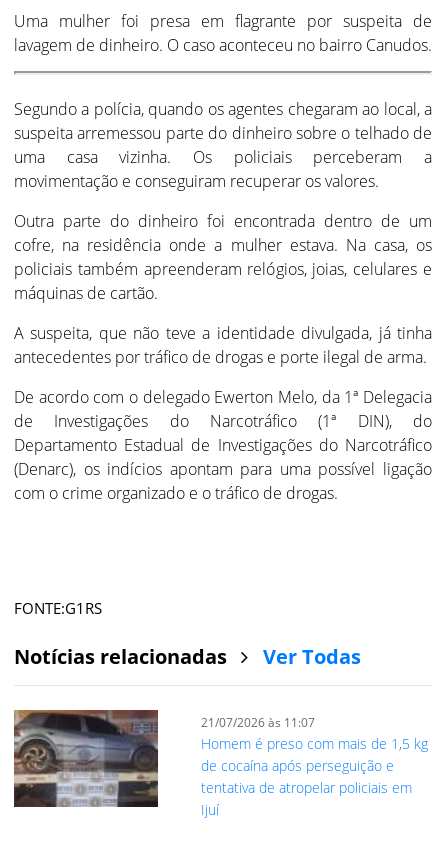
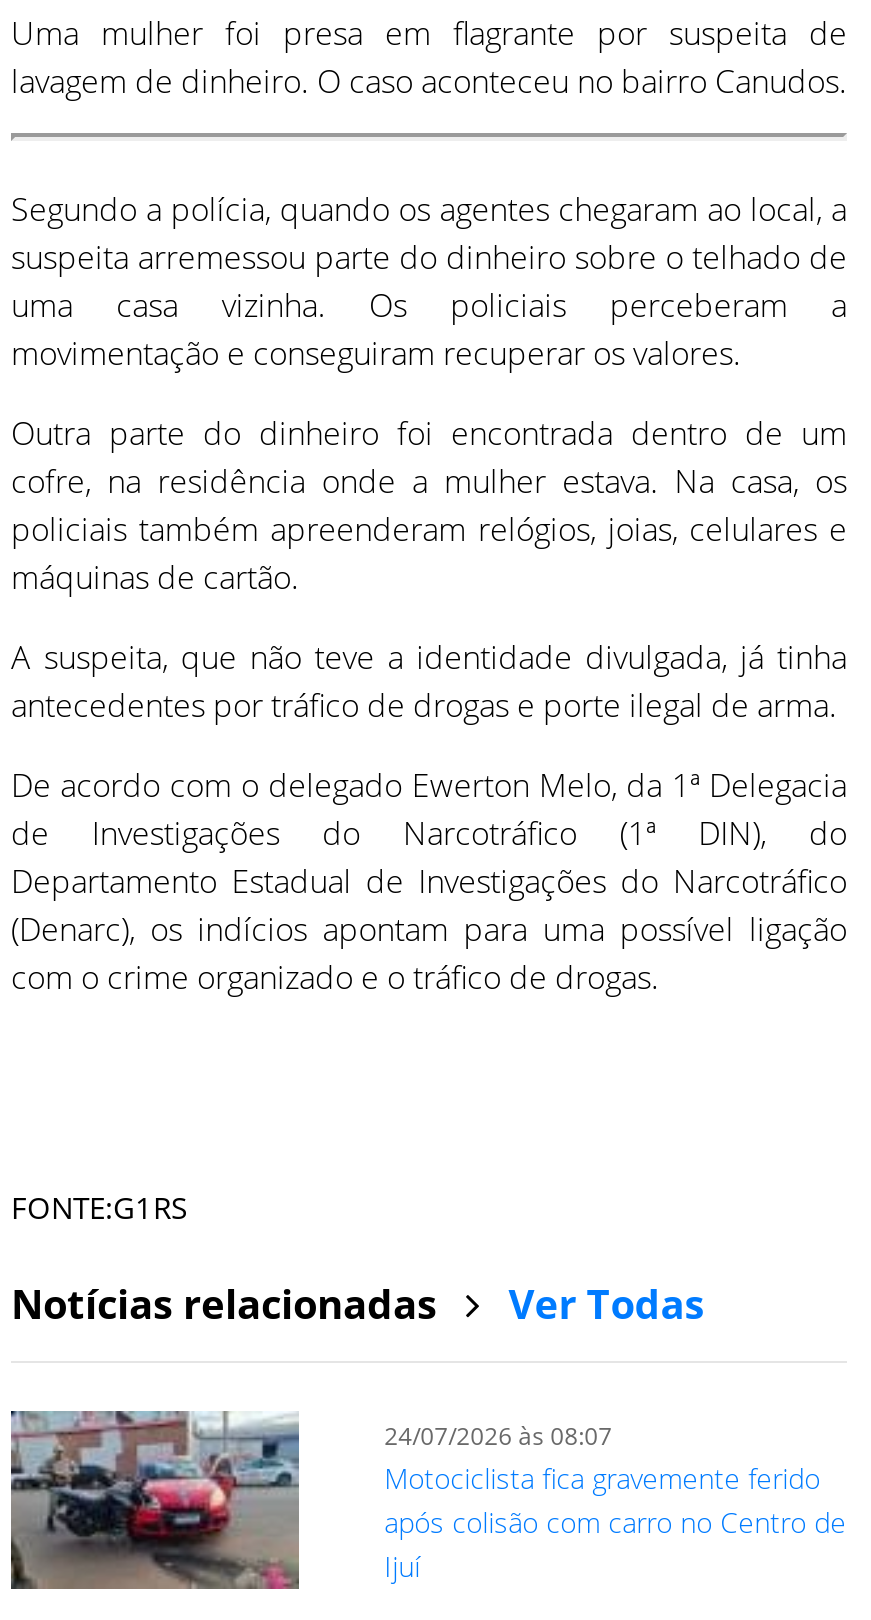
[13,709,159,821] [image] -> [9,1409,301,1591] [image]
[201,714,428,797] 21/07/2026 às 11:07 | Homem é preso com mais de 1,5 kg | de cocaína após perseguição e | tentativa de atropelar policiais em -> [384,1419,846,1541] 24/07/2026 às 08:07 | Motociclista fica gravemente ferido | após colisão com carro no Centro de

